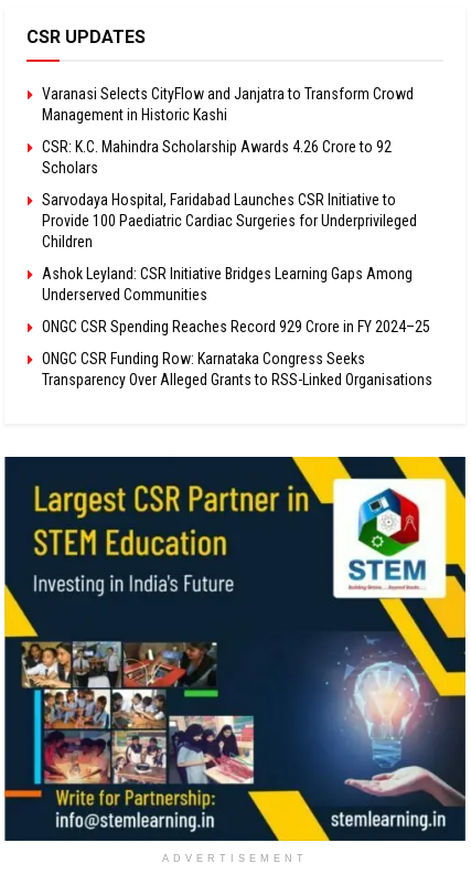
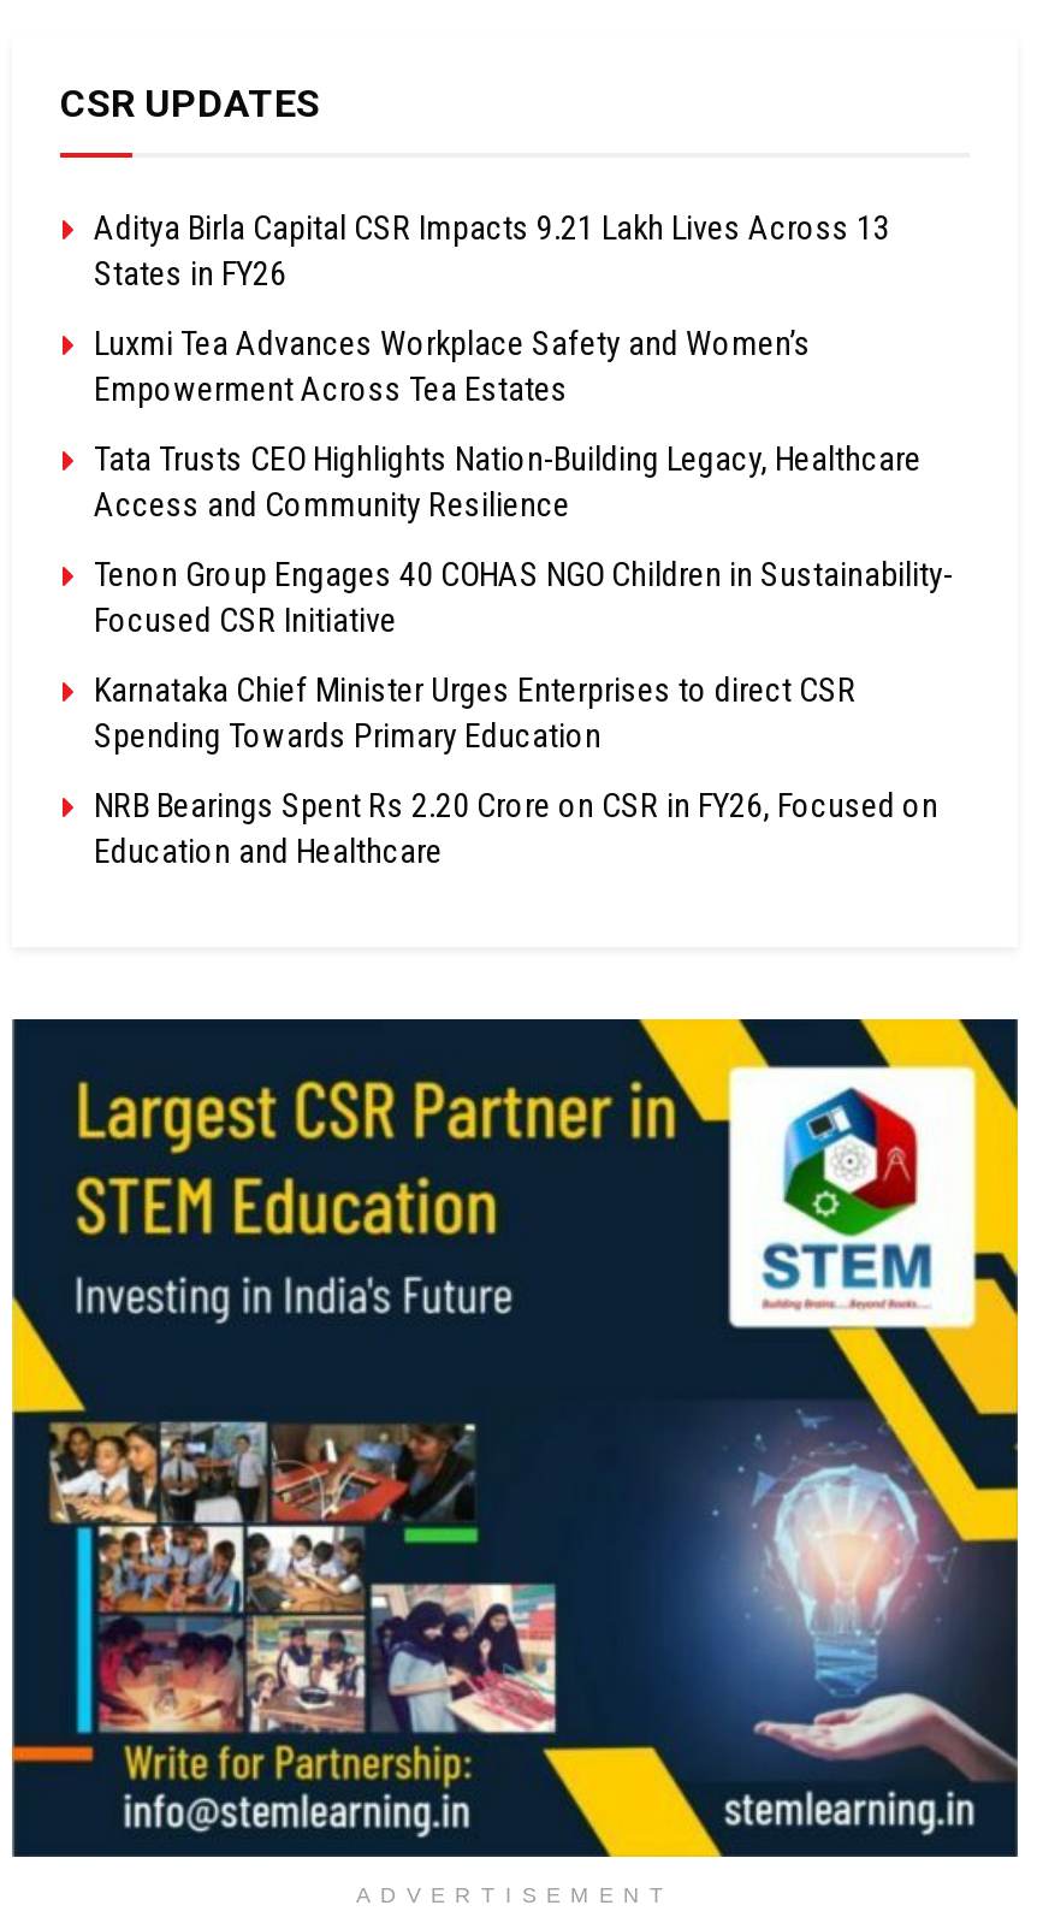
[42,85,414,124] Varanasi Selects CityFlow and Janjatra to Transform Crowd | Management in Historic Kashi -> [94,208,890,292] Aditya Birla Capital CSR Impacts 9.21 Lakh Lives Across 13 | States in FY26
[42,138,392,177] CSR: K.C. Mahindra Scholarship Awards ₹4.26 Crore to 92 | Scholars -> [94,324,811,408] Luxmi Tea Advances Workplace Safety and Women’s | Empowerment Across Tea Estates
[42,191,417,250] Sarvodaya Hospital, Faridabad Launches CSR Initiative to | Provide 100 Paediatric Cardiac Surgeries for Underprivileged | Children -> [94,439,922,523] Tata Trusts CEO Highlights Nation-Building Legacy, Healthcare | Access and Community Resilience
[42,265,413,303] Ashok Leyland: CSR Initiative Bridges Learning Gaps Among | Underserved Communities -> [94,555,953,639] Tenon Group Engages 40 COHAS NGO Children in Sustainability- | Focused CSR Initiative
[42,318,430,335] ONGC CSR Spending Reaches Record ₹929 Crore in FY 2024–25 -> [94,670,857,755] Karnataka Chief Minister Urges Enterprises to direct CSR | Spending Towards Primary Education
[42,350,432,388] ONGC CSR Funding Row: Karnataka Congress Seeks | Transparency Over Alleged Grants to RSS-Linked Organisations -> [94,786,938,870] NRB Bearings Spent Rs 2.20 Crore on CSR in FY26, Focused on | Education and Healthcare

